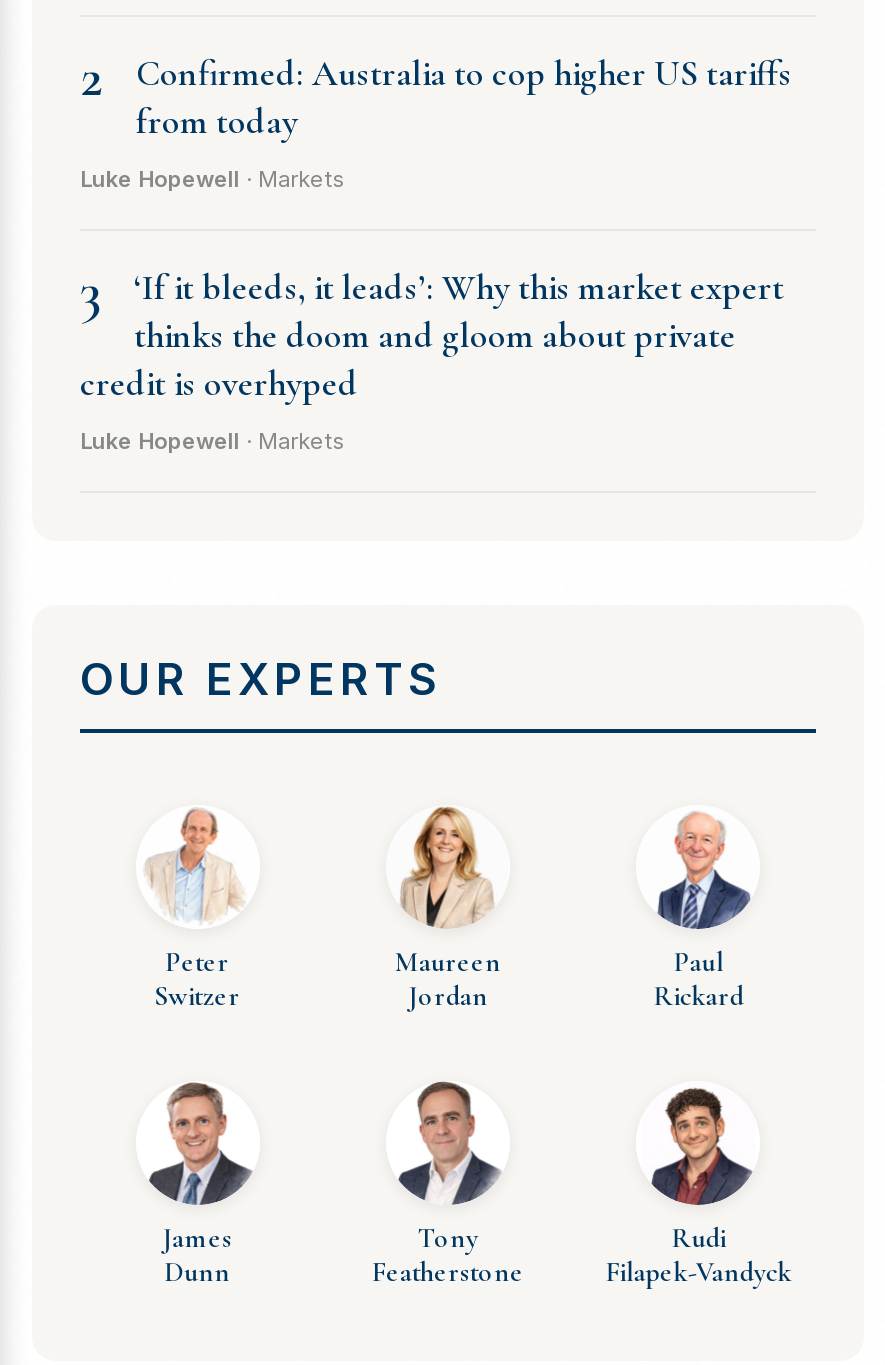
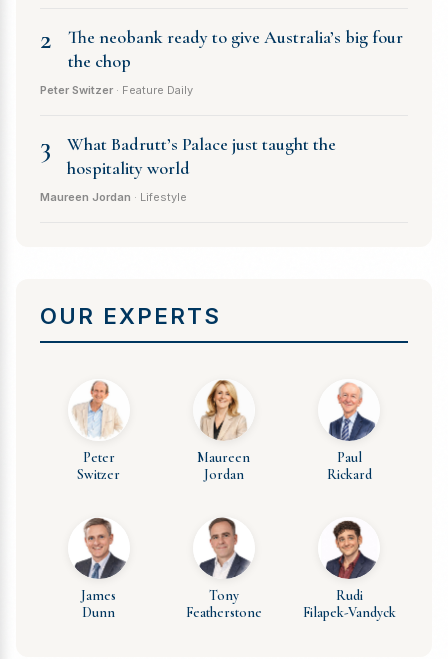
[136,51,792,143] Confirmed: Australia to cop higher US tariffs | from today -> [68,26,403,72] The neobank ready to give Australia’s big four | the chop
[80,165,346,193] Luke Hopewell · Markets -> [40,83,193,97] Peter Switzer · Feature Daily
[80,265,784,405] ‘If it bleeds, it leads’: Why this market expert | thinks the doom and gloom about private | credit is overhyped -> [67,133,336,179] What Badrutt’s Palace just taught the | hospitality world
[80,427,346,455] Luke Hopewell · Markets -> [40,190,187,204] Maureen Jordan · Lifestyle

